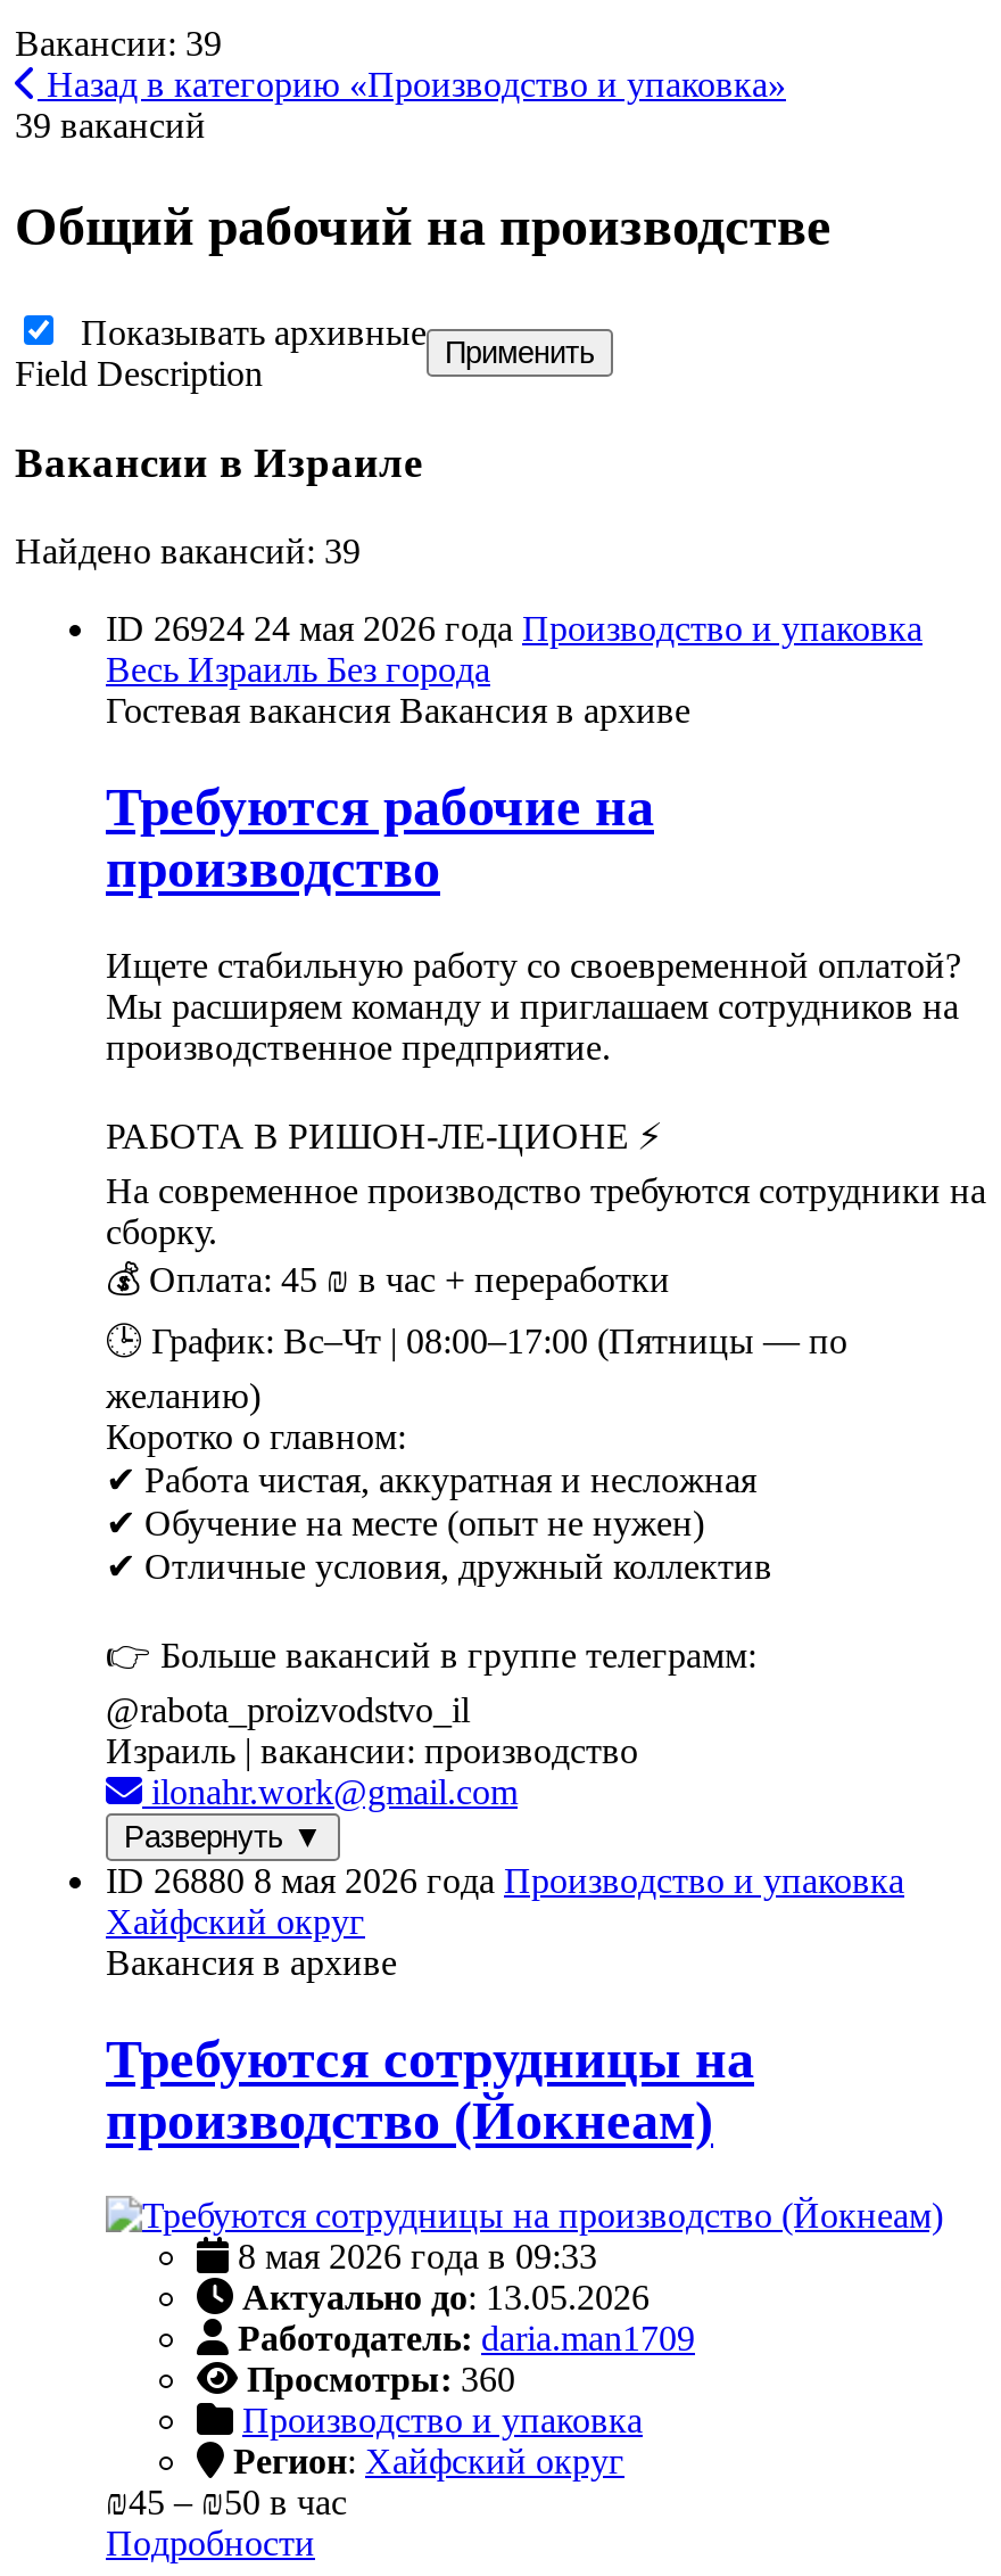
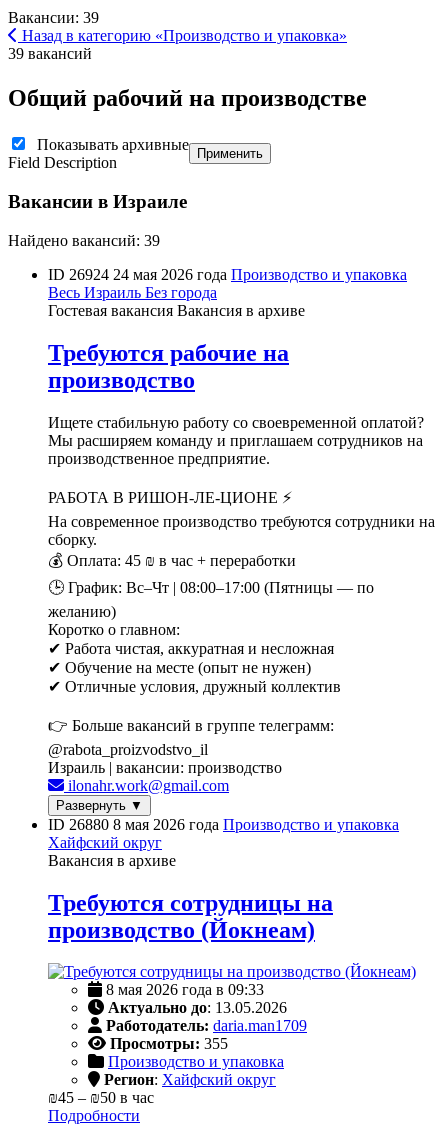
[247,2361,515,2399] Просмотры: 360 -> [110,1035,228,1052] Просмотры: 355

